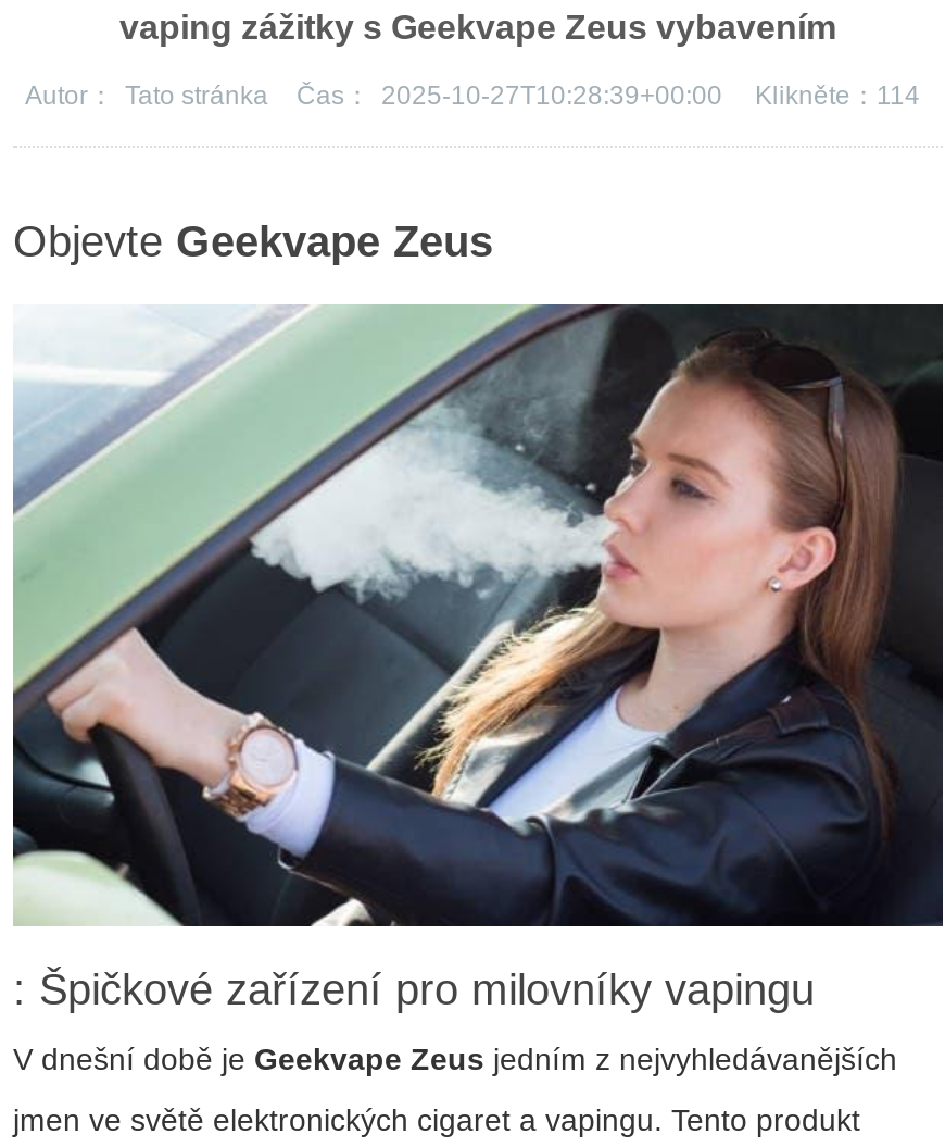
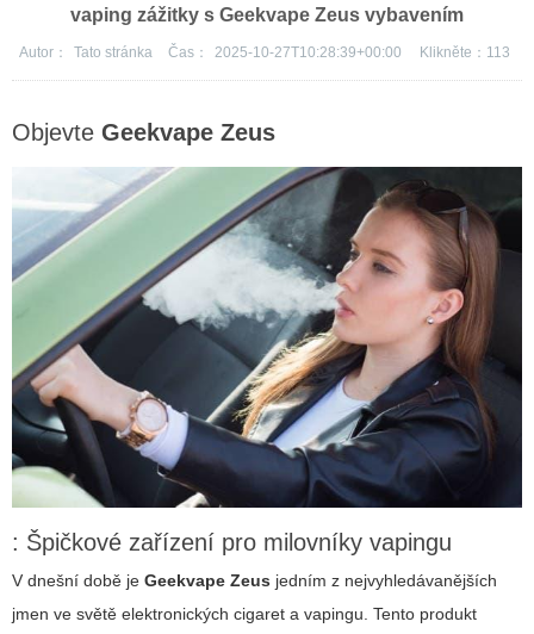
[25,82,920,112] Autor： Tato stránka Čas： 2025-10-27T10:28:39+00:00 Klikněte：114 -> [18,45,510,61] Autor： Tato stránka Čas： 2025-10-27T10:28:39+00:00 Klikněte：113

